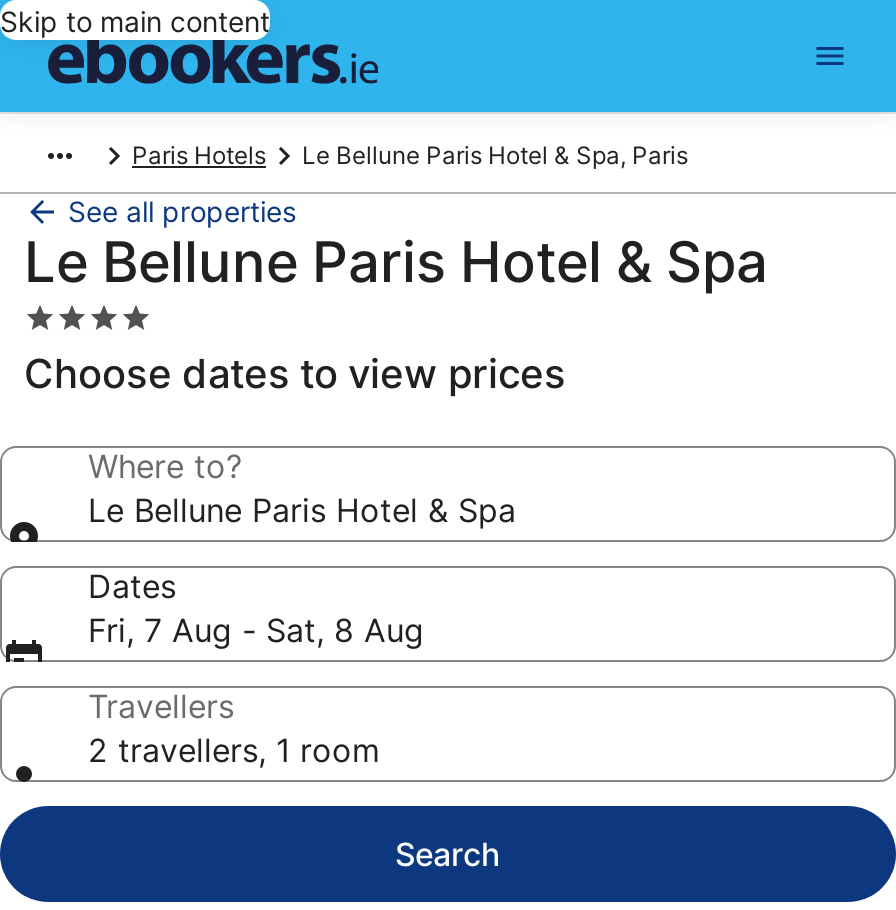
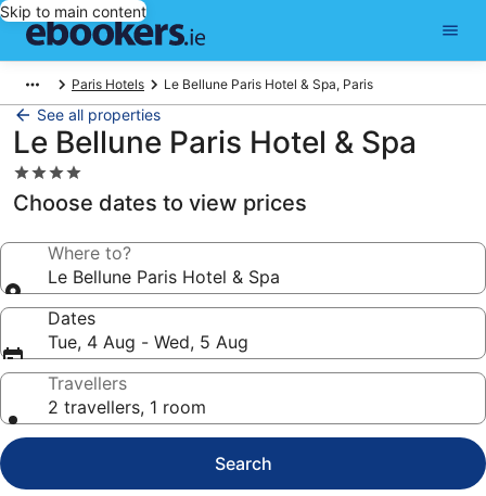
[88,610,424,650] Fri, 7 Aug - Sat, 8 Aug -> [48,331,248,353] Tue, 4 Aug - Wed, 5 Aug

